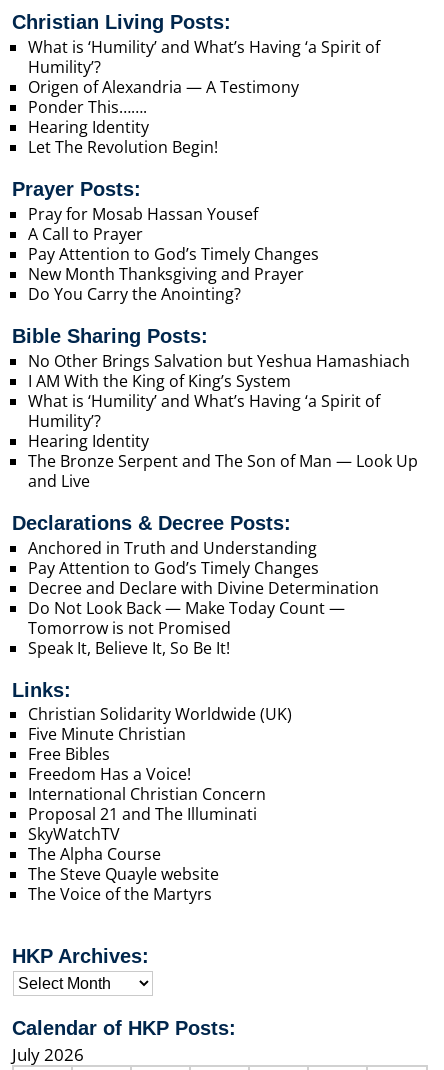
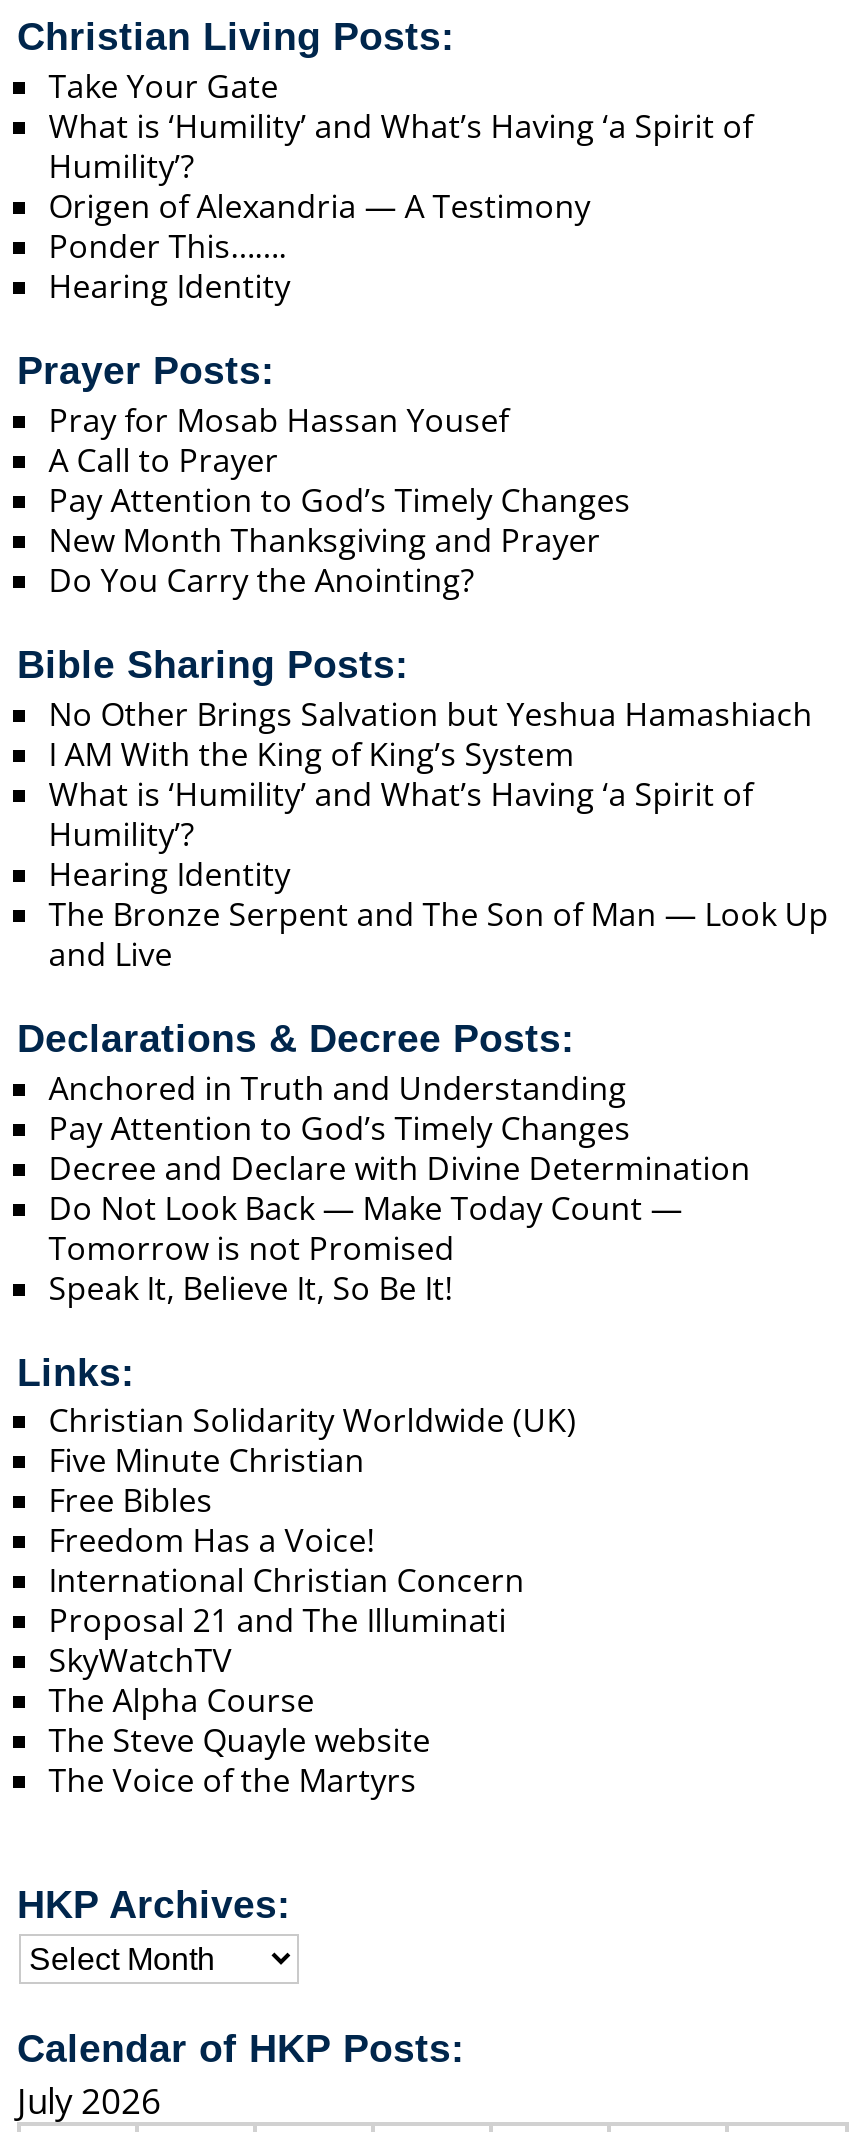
none -> [49,63,279,107] Take Your Gate
moved [28,36,380,138] -> [49,103,753,307]: What is ‘Humility’ and What’s Having ‘a Spirit of | Humility’? | Origen of Alexandria — A Testimony | Ponder This……. | Hearing Identity
[28,136,218,158] Let The Revolution Begin! -> none

